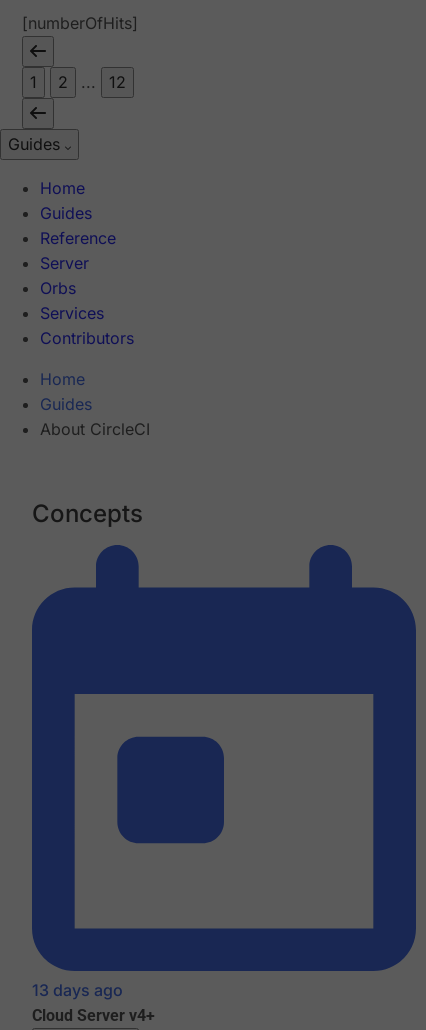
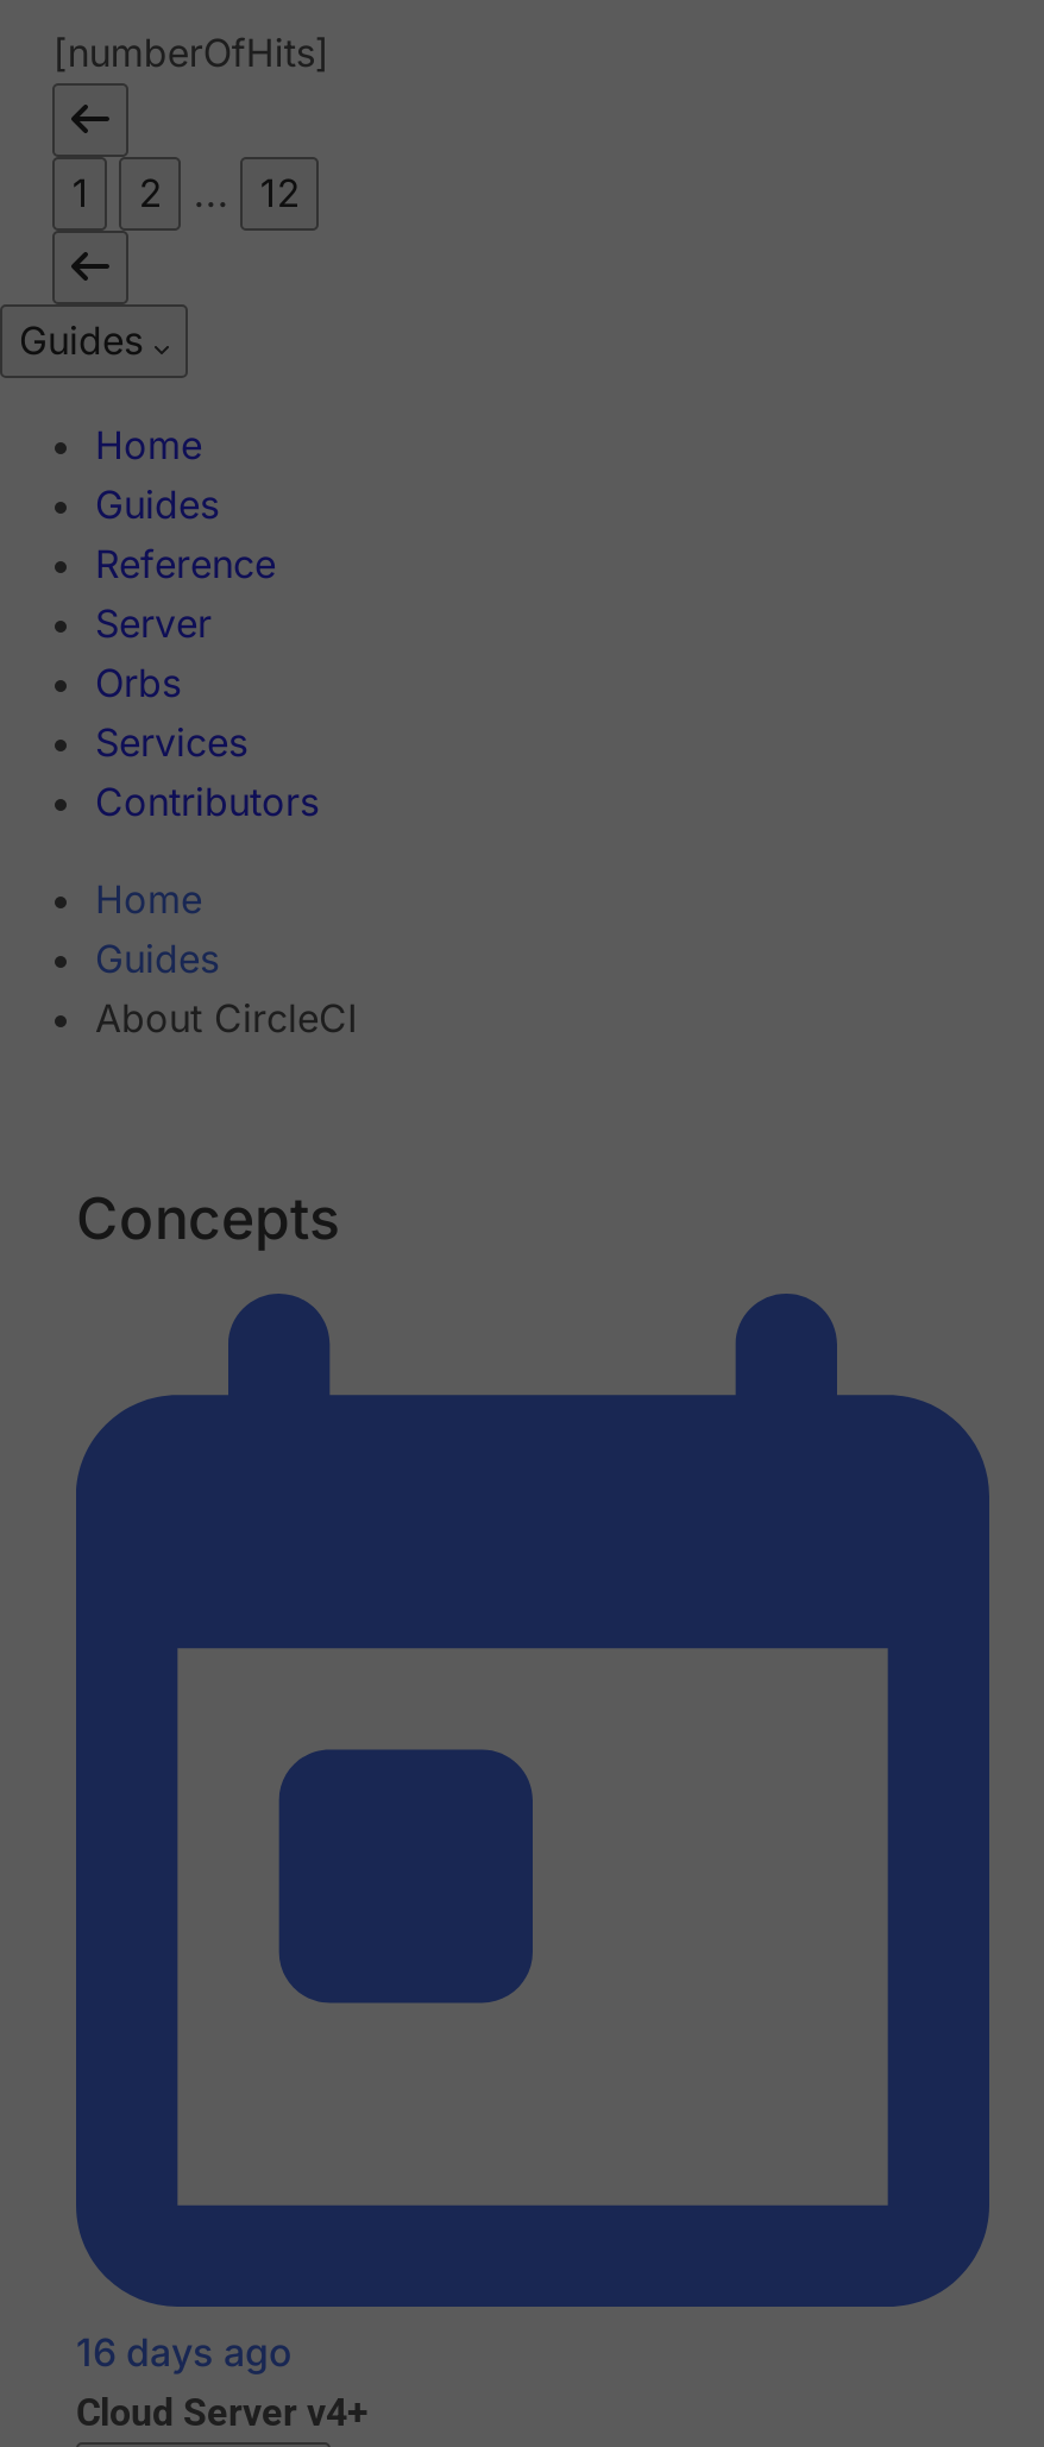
[32,980,123,1000] 13 days ago -> [76,2329,293,2377] 16 days ago

